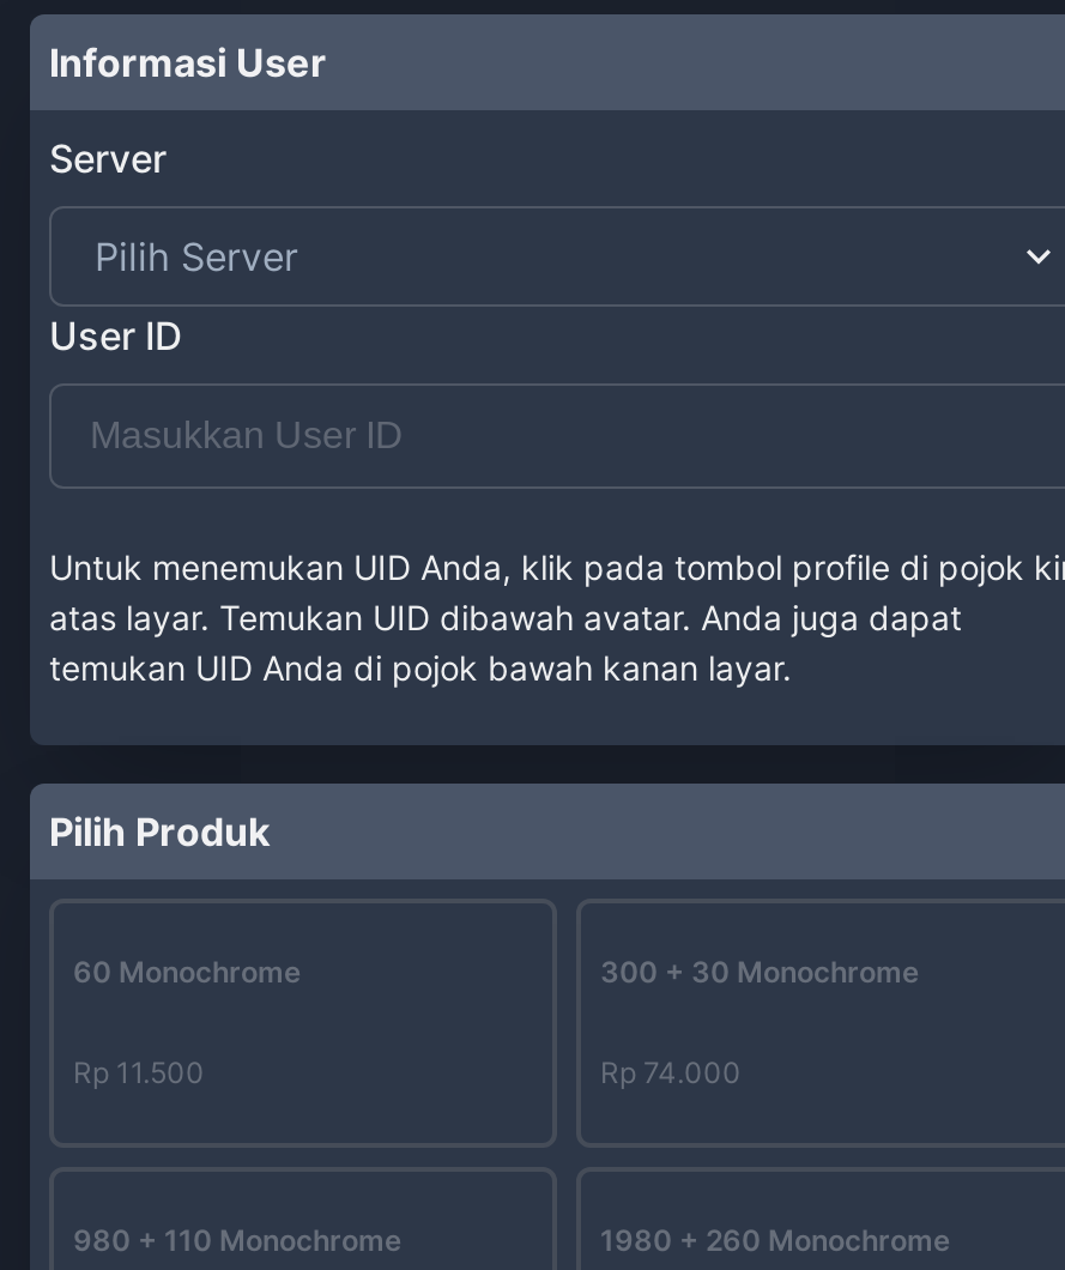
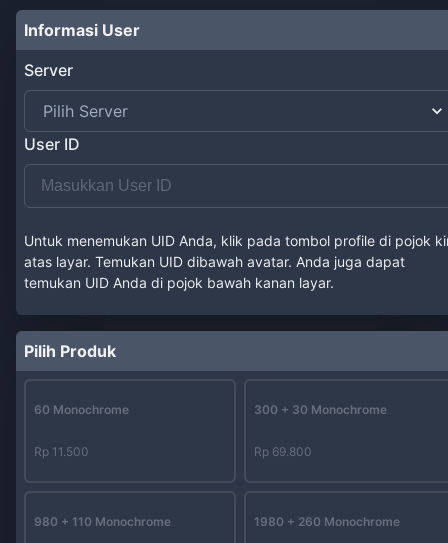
[600,1054,742,1090] Rp 74.000 -> [254,444,312,459] Rp 69.800

